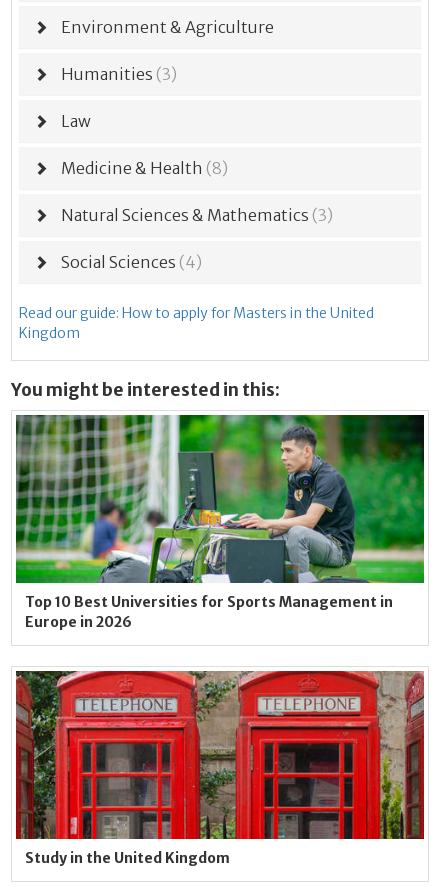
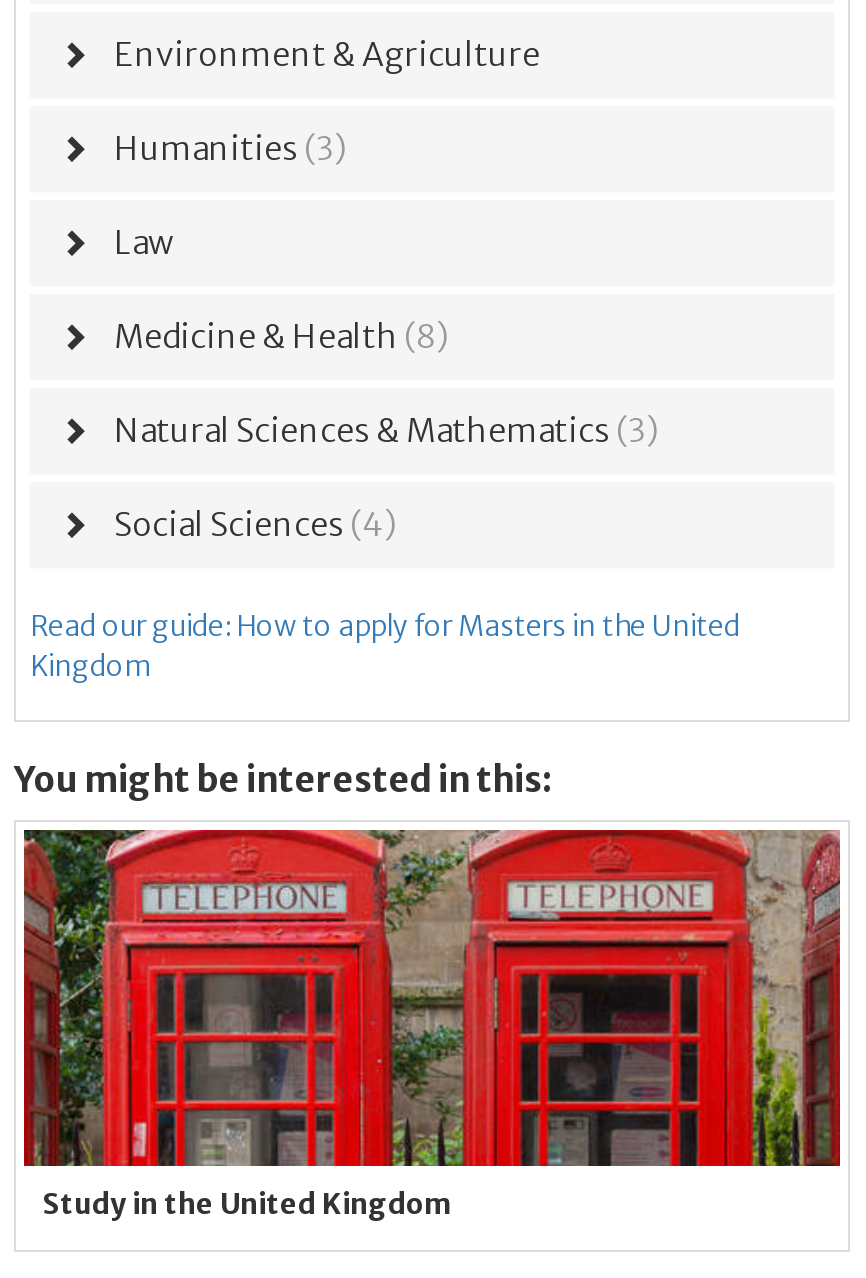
[15,414,425,631] [image] | Top 10 Best Universities for Sports Management in | Europe in 2026 -> none

